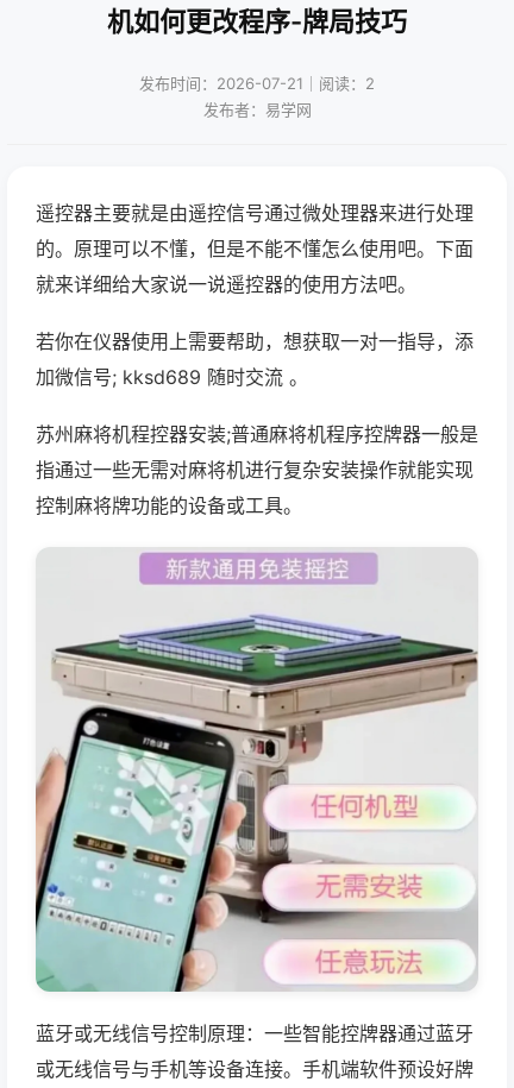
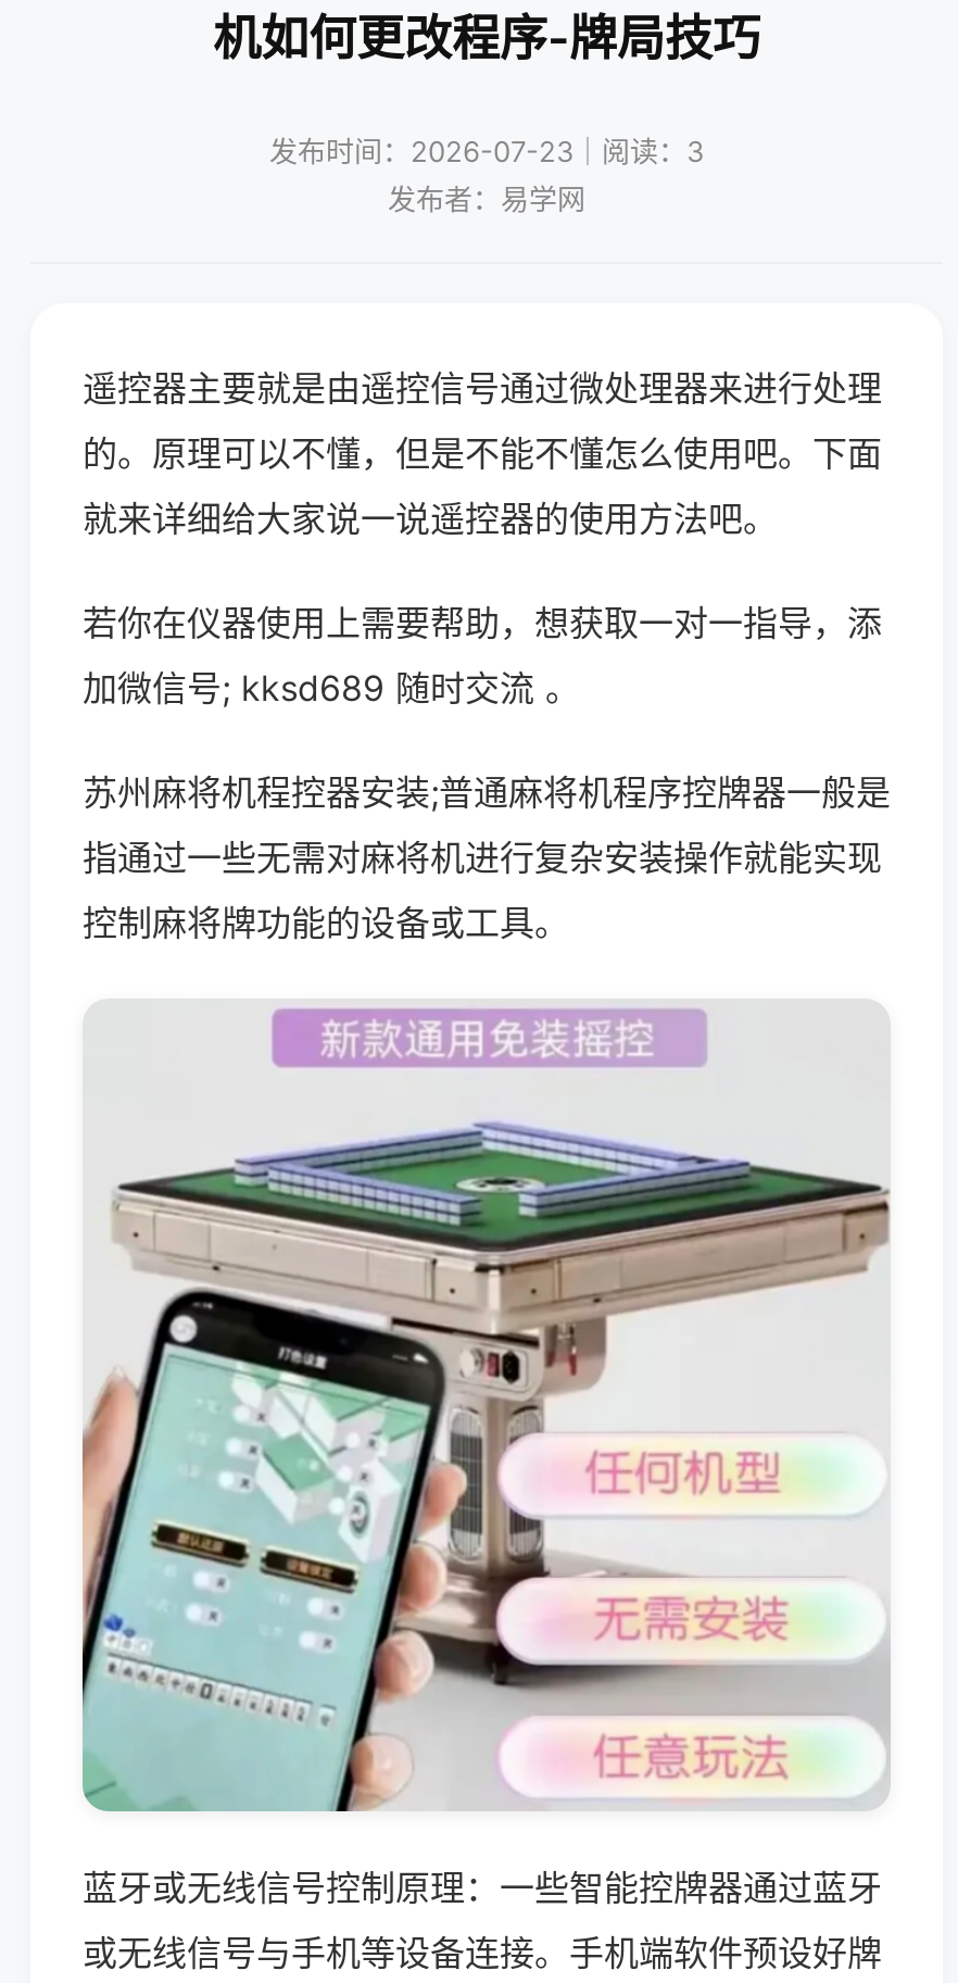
[139,74,375,93] 发布时间：2026-07-21｜阅读：2 -> [269,134,704,168] 发布时间：2026-07-23｜阅读：3

